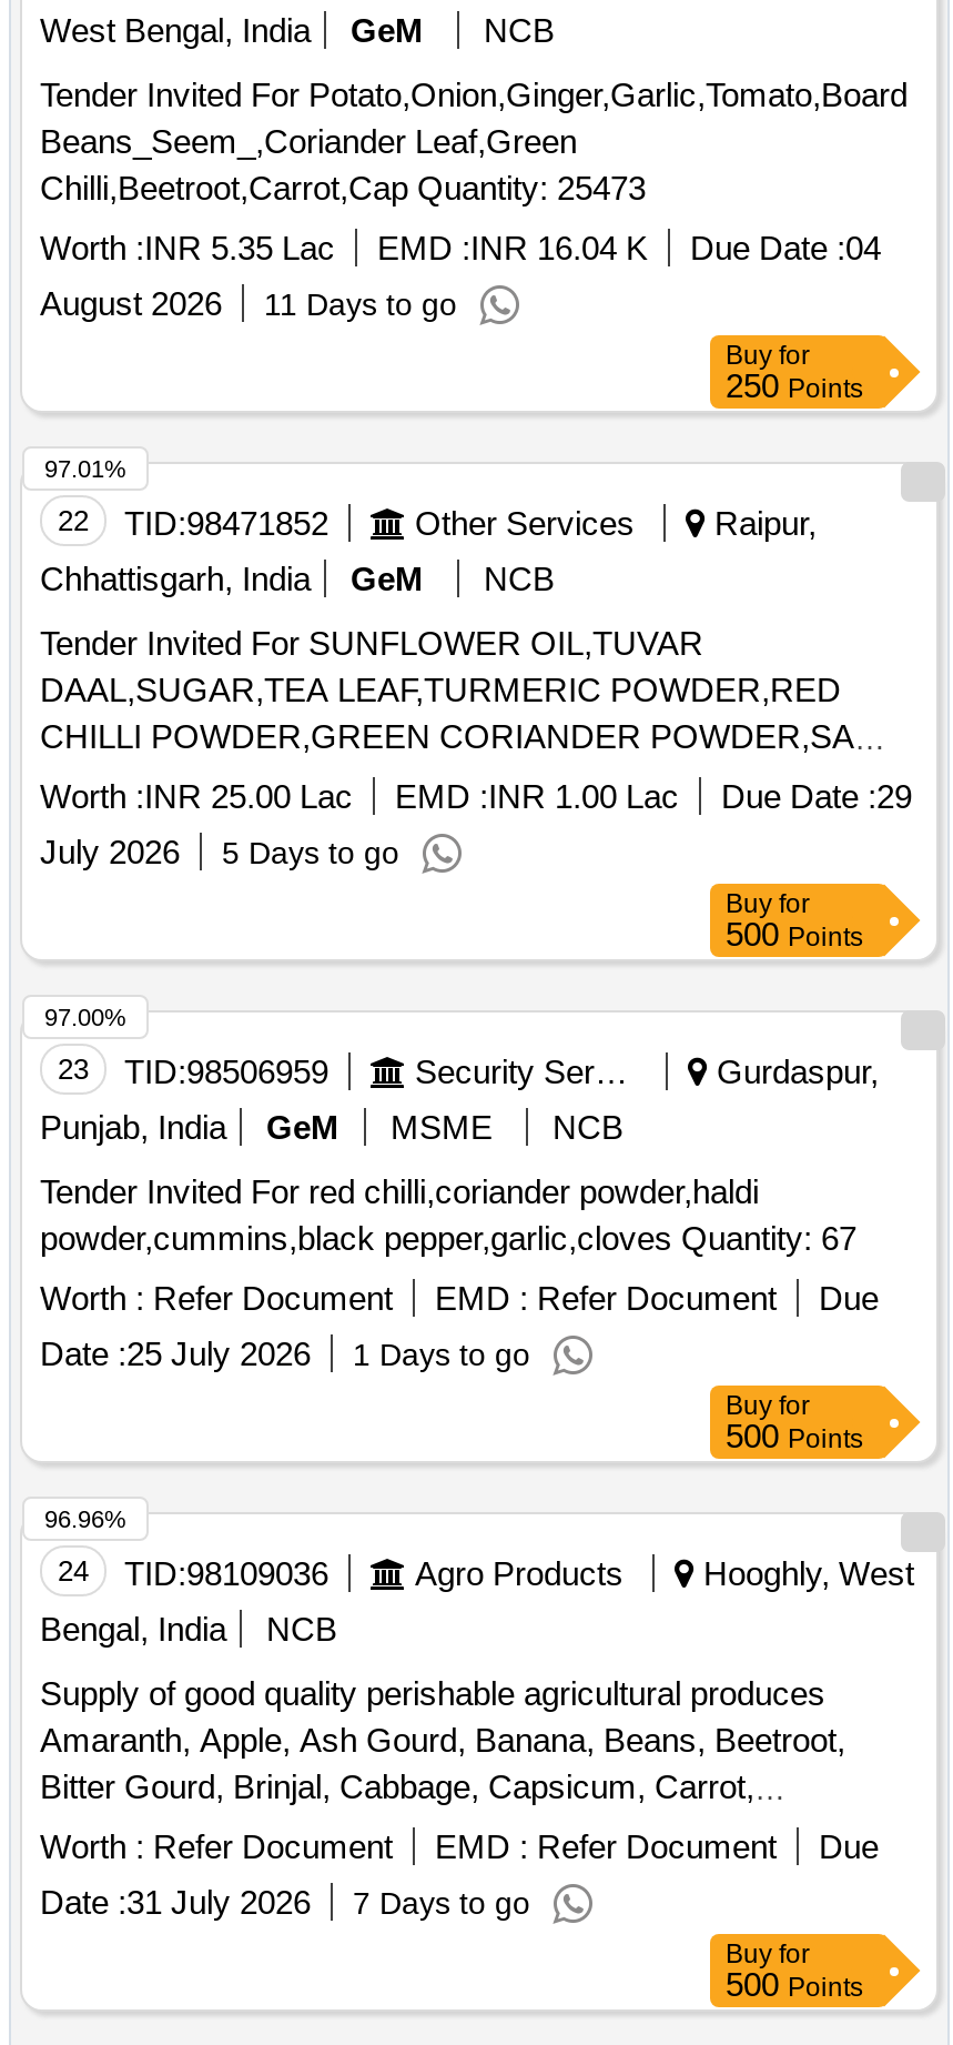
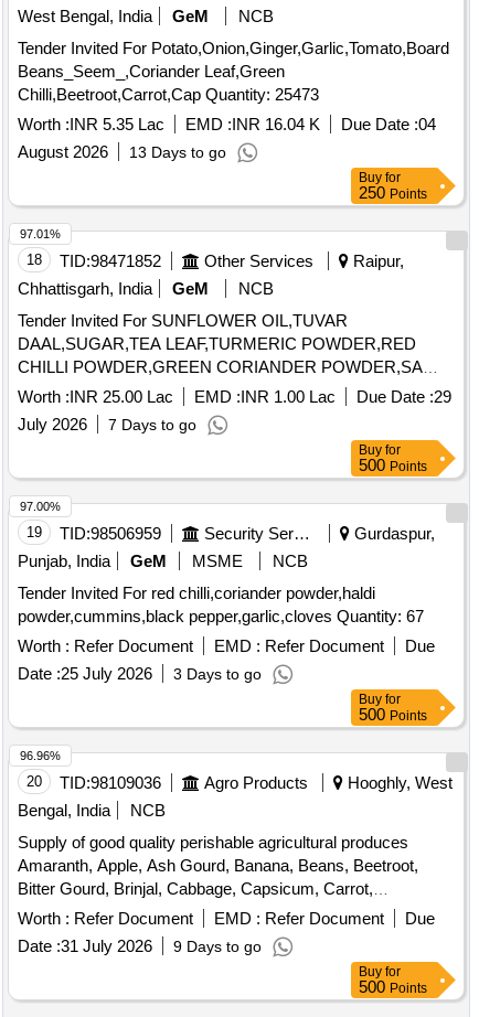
[40,285,457,322] August 2026 11 Days to go -> [18,143,226,161] August 2026 13 Days to go
[58,504,328,542] 22 TID:98471852 -> [26,252,161,270] 18 TID:98471852
[40,833,399,871] July 2026 5 Days to go -> [18,415,196,434] July 2026 7 Days to go
[58,1053,328,1091] 23 TID:98506959 -> [26,524,161,543] 19 TID:98506959
[40,1335,530,1373] Date : 25 July 2026 1 Days to go -> [18,664,262,683] Date : 25 July 2026 3 Days to go
[58,1555,328,1592] 24 TID:98109036 -> [26,773,161,792] 20 TID:98109036
[40,1883,530,1921] Date : 31 July 2026 7 Days to go -> [18,937,262,955] Date : 31 July 2026 9 Days to go

